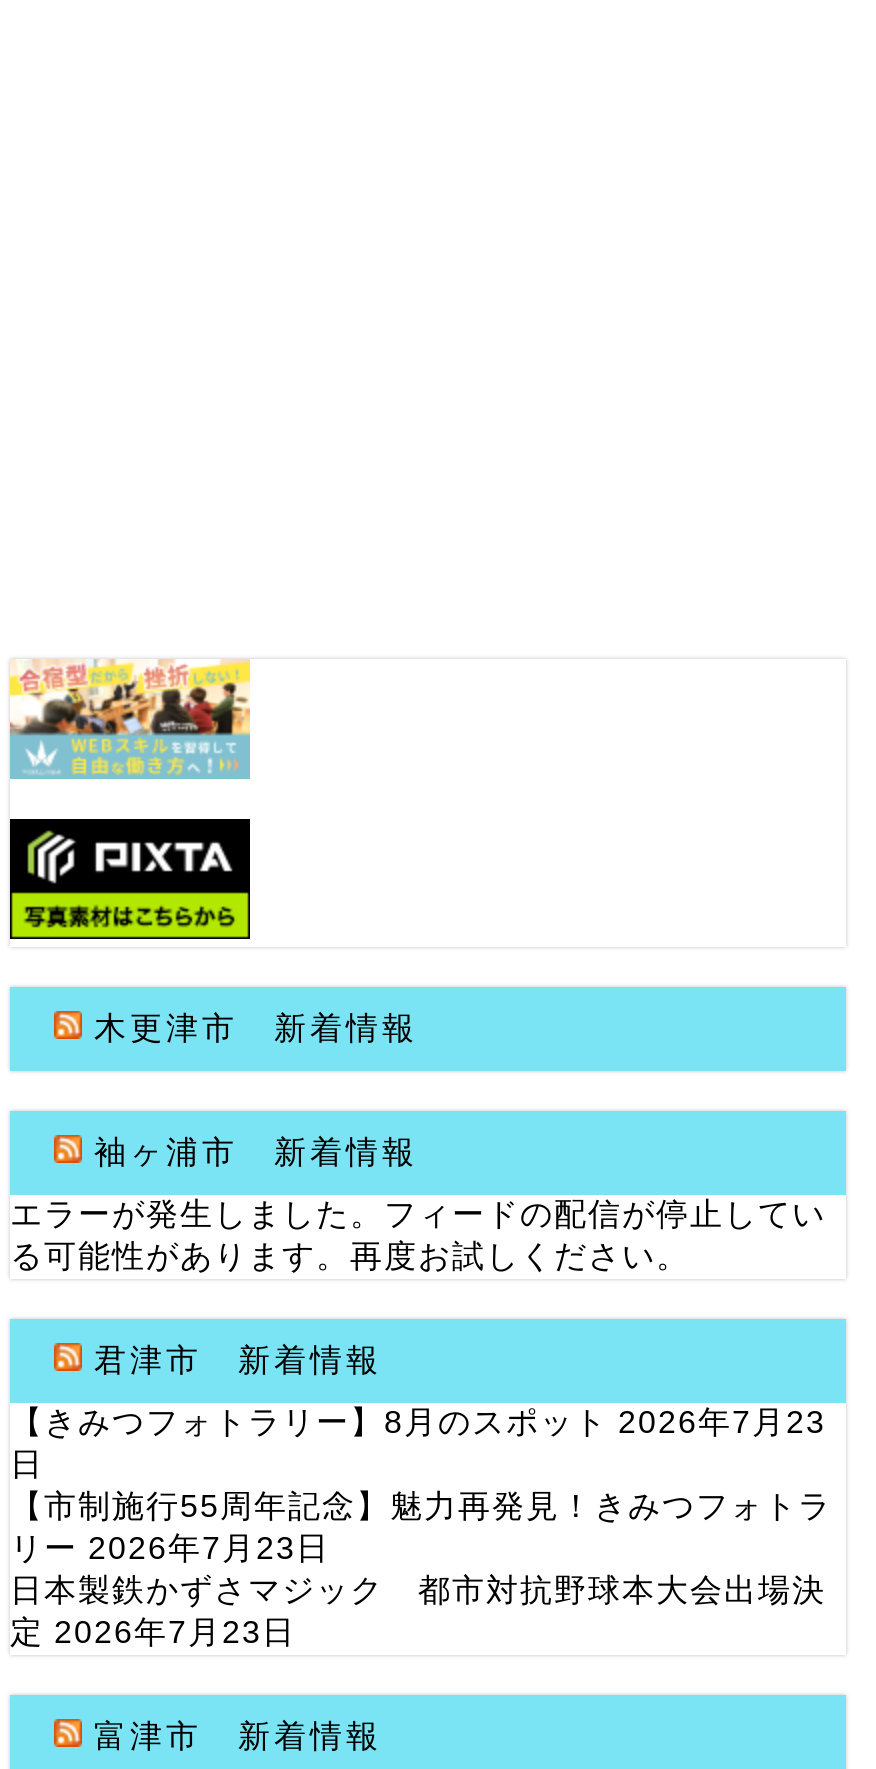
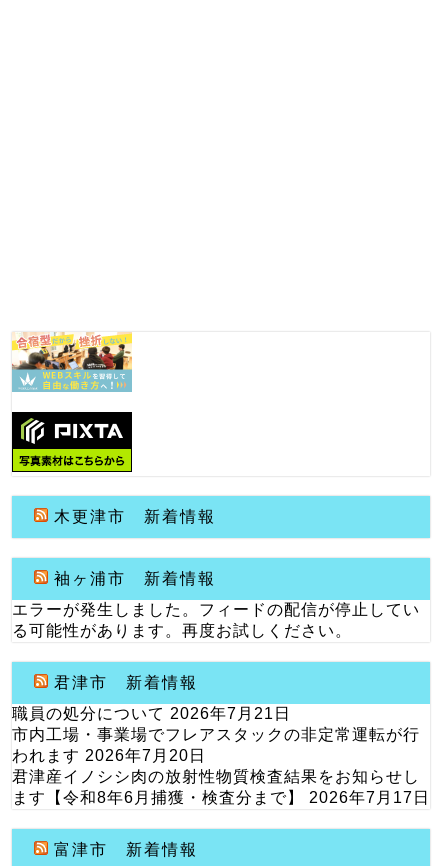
[10,1405,832,1649] 【きみつフォトラリー】8月のスポット 2026年7月23 | 日 | 【市制施行55周年記念】魅力再発見！きみつフォトラ | リー 2026年7月23日 | 日本製鉄かずさマジック 都市対抗野球本大会出場決 | 定 2026年7月23日 -> [12,705,430,806] 職員の処分について 2026年7月21日 | 市内工場・事業場でフレアスタックの非定常運転が行 | われます 2026年7月20日 | 君津産イノシシ肉の放射性物質検査結果をお知らせし | ます【令和8年6月捕獲・検査分まで】 2026年7月17日

